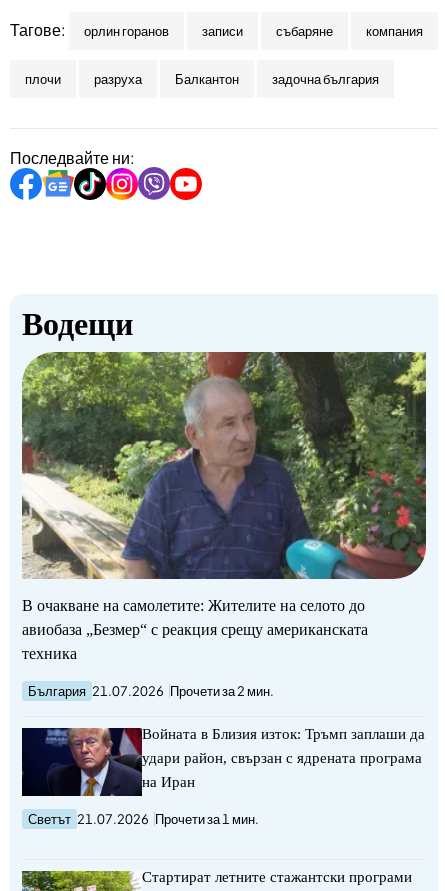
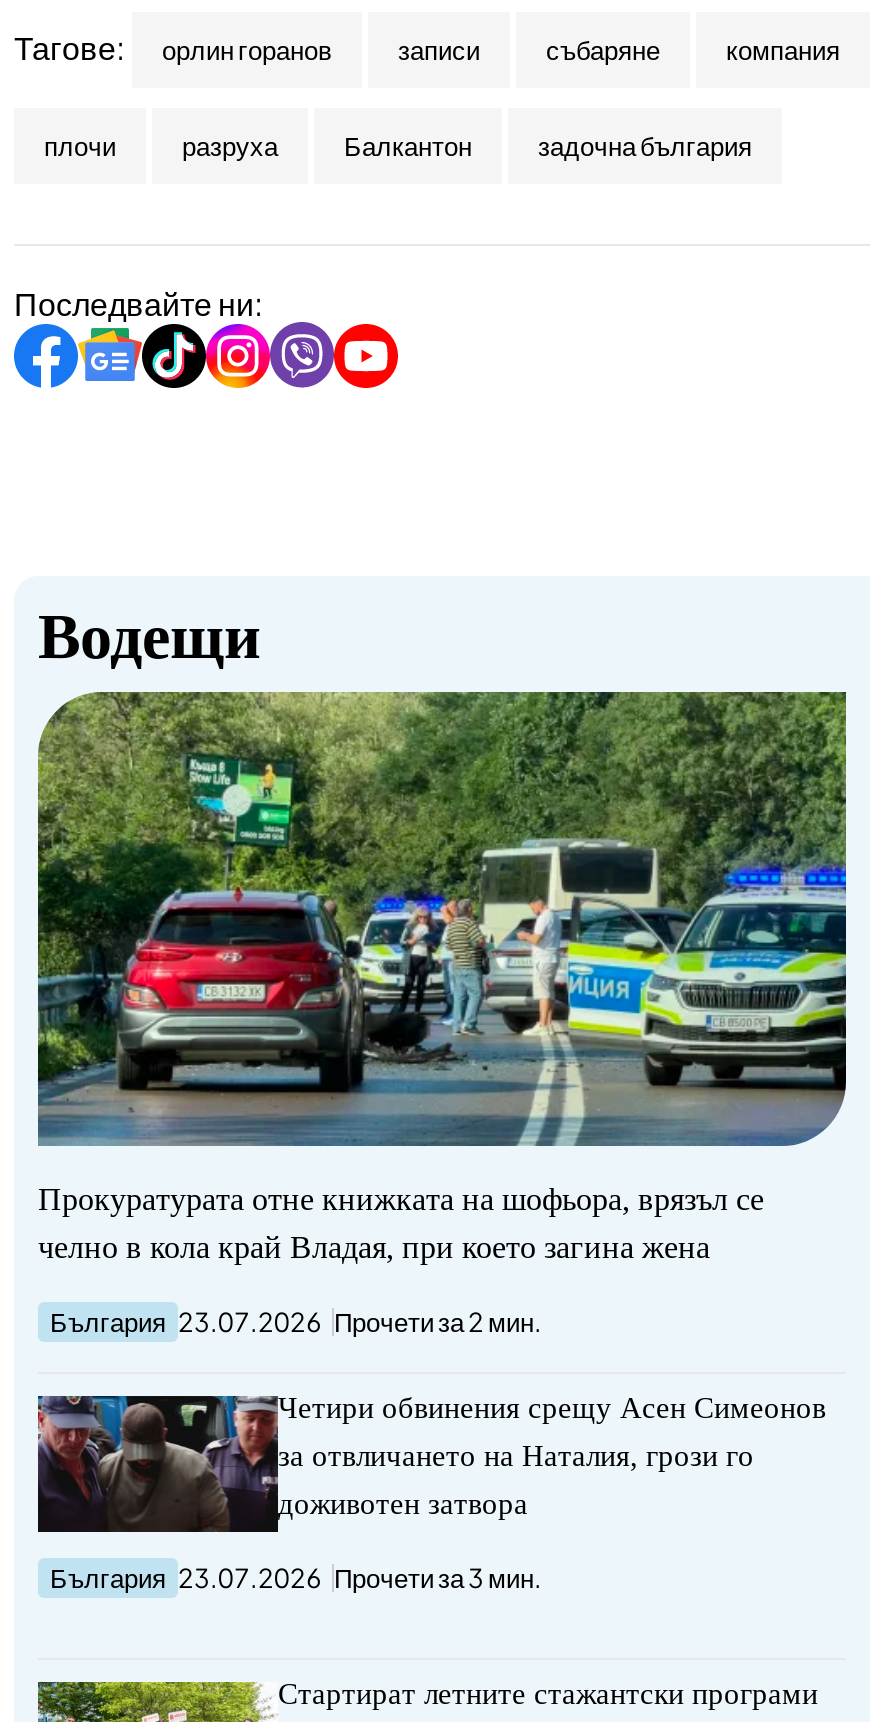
[22,352,427,662] [image] | В очакване на самолетите: Жителите на селото до | авиобаза „Безмер“ с реакция срещу американската | техника -> [36,690,848,1265] [image] | Прокуратурата отне книжката на шофьора, врязъл се | челно в кола край Владая, при което загина жена
[28,683,274,699] България 21.07.2026 Прочети за 2 мин. -> [50,1307,542,1339] България 23.07.2026 Прочети за 2 мин.
[22,726,425,780] [image] | Войната в Близия изток: Тръмп заплаши да -> [36,1393,826,1534] [image] | Четири обвинения срещу Асен Симеонов
[142,750,422,766] удари район, свързан с ядрената програма -> [278,1441,754,1473] за отвличането на Наталия, грози го
[142,774,195,790] на Иран -> [278,1489,528,1521] доживотен затвора
[28,811,259,827] Светът 21.07.2026 Прочети за 1 мин. -> [50,1563,542,1595] България 23.07.2026 Прочети за 3 мин.

